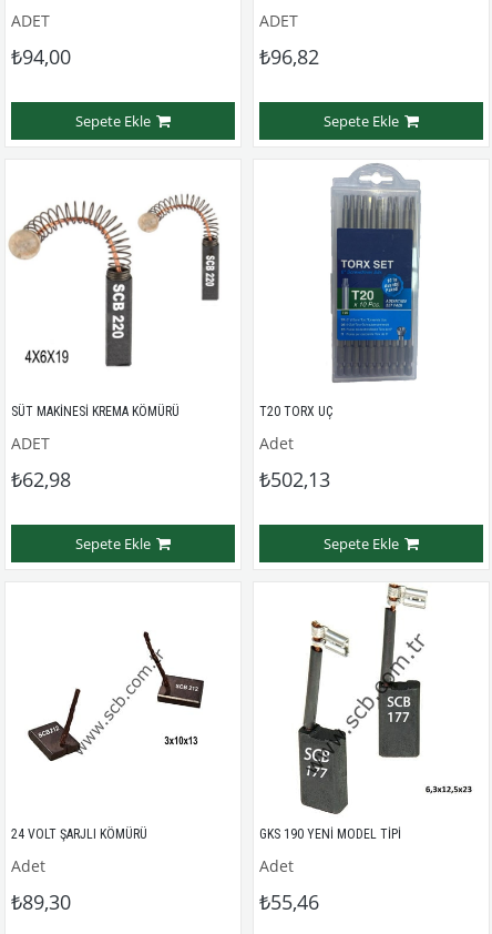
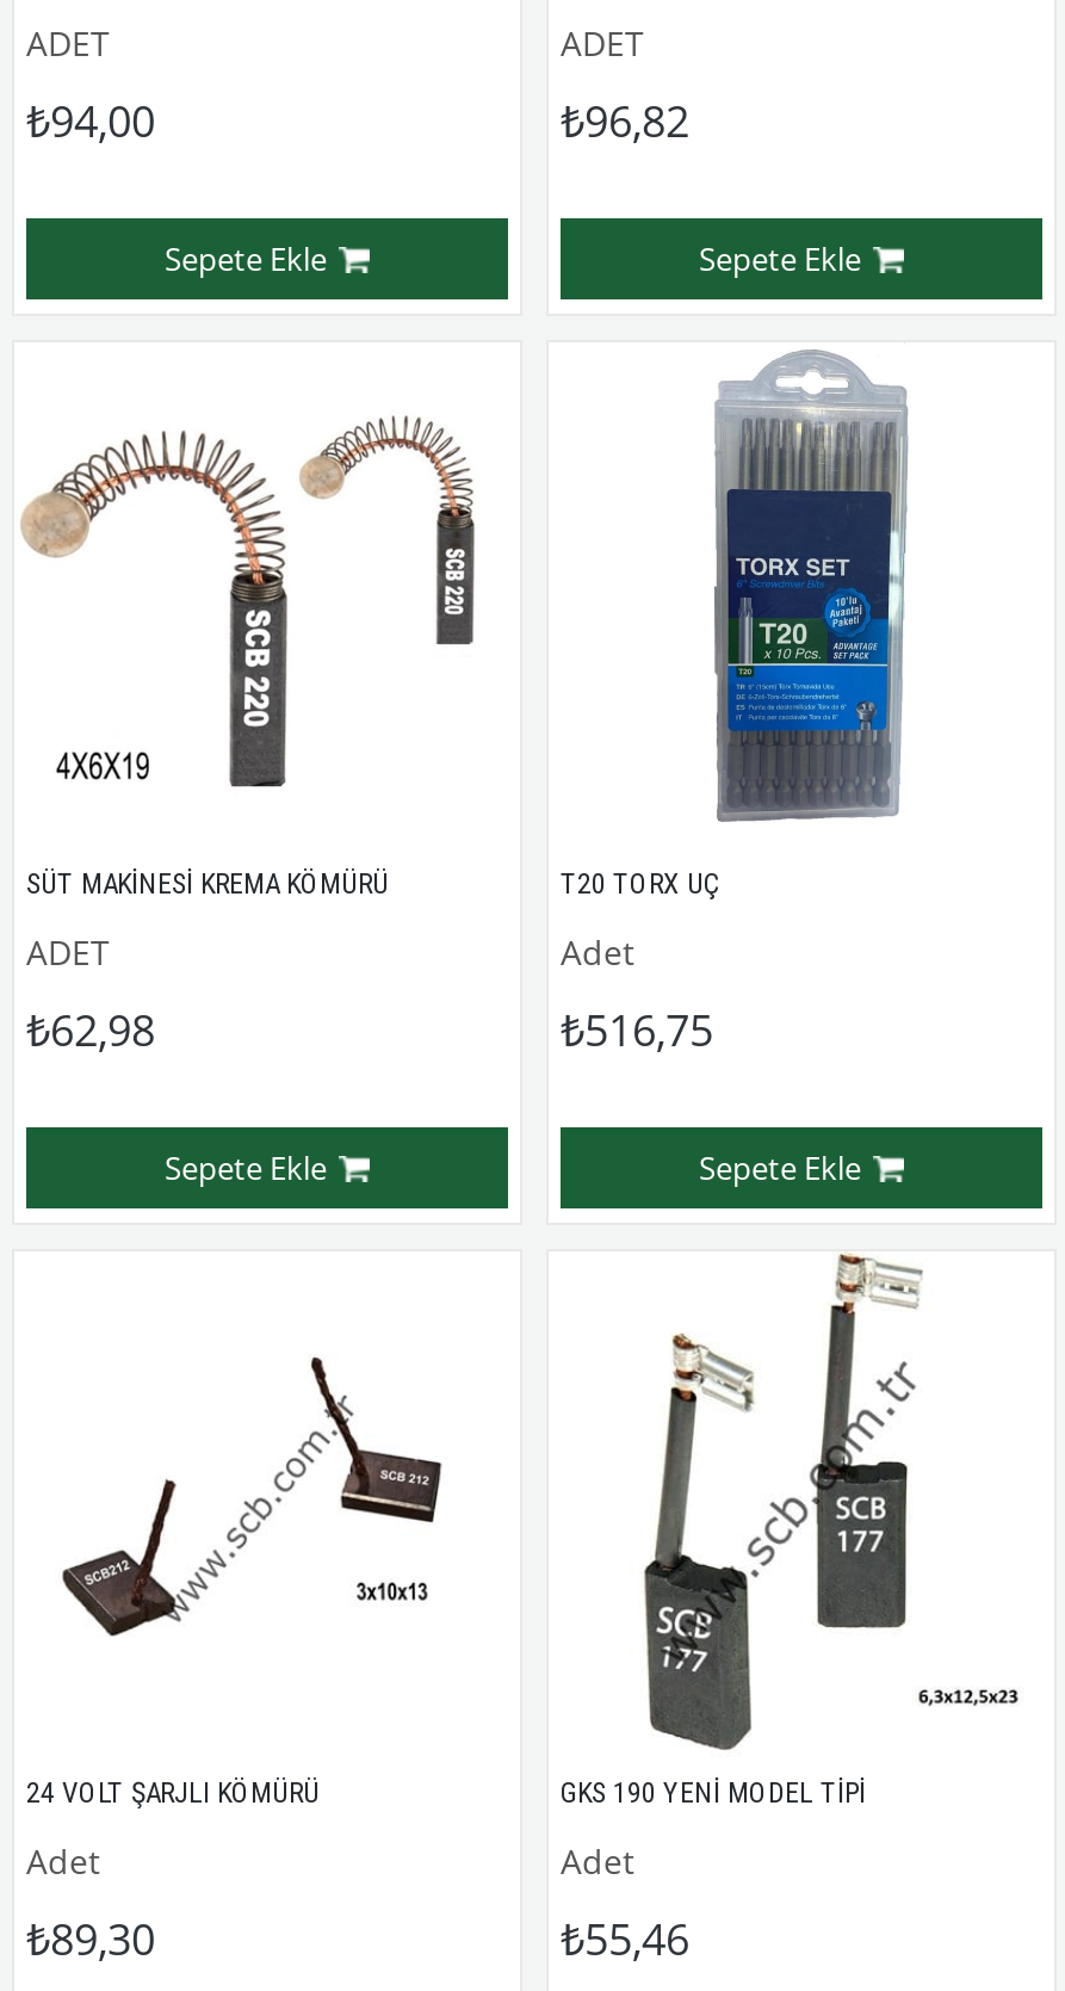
[259,466,330,492] ₺502,13 -> [561,1001,713,1058] ₺516,75

